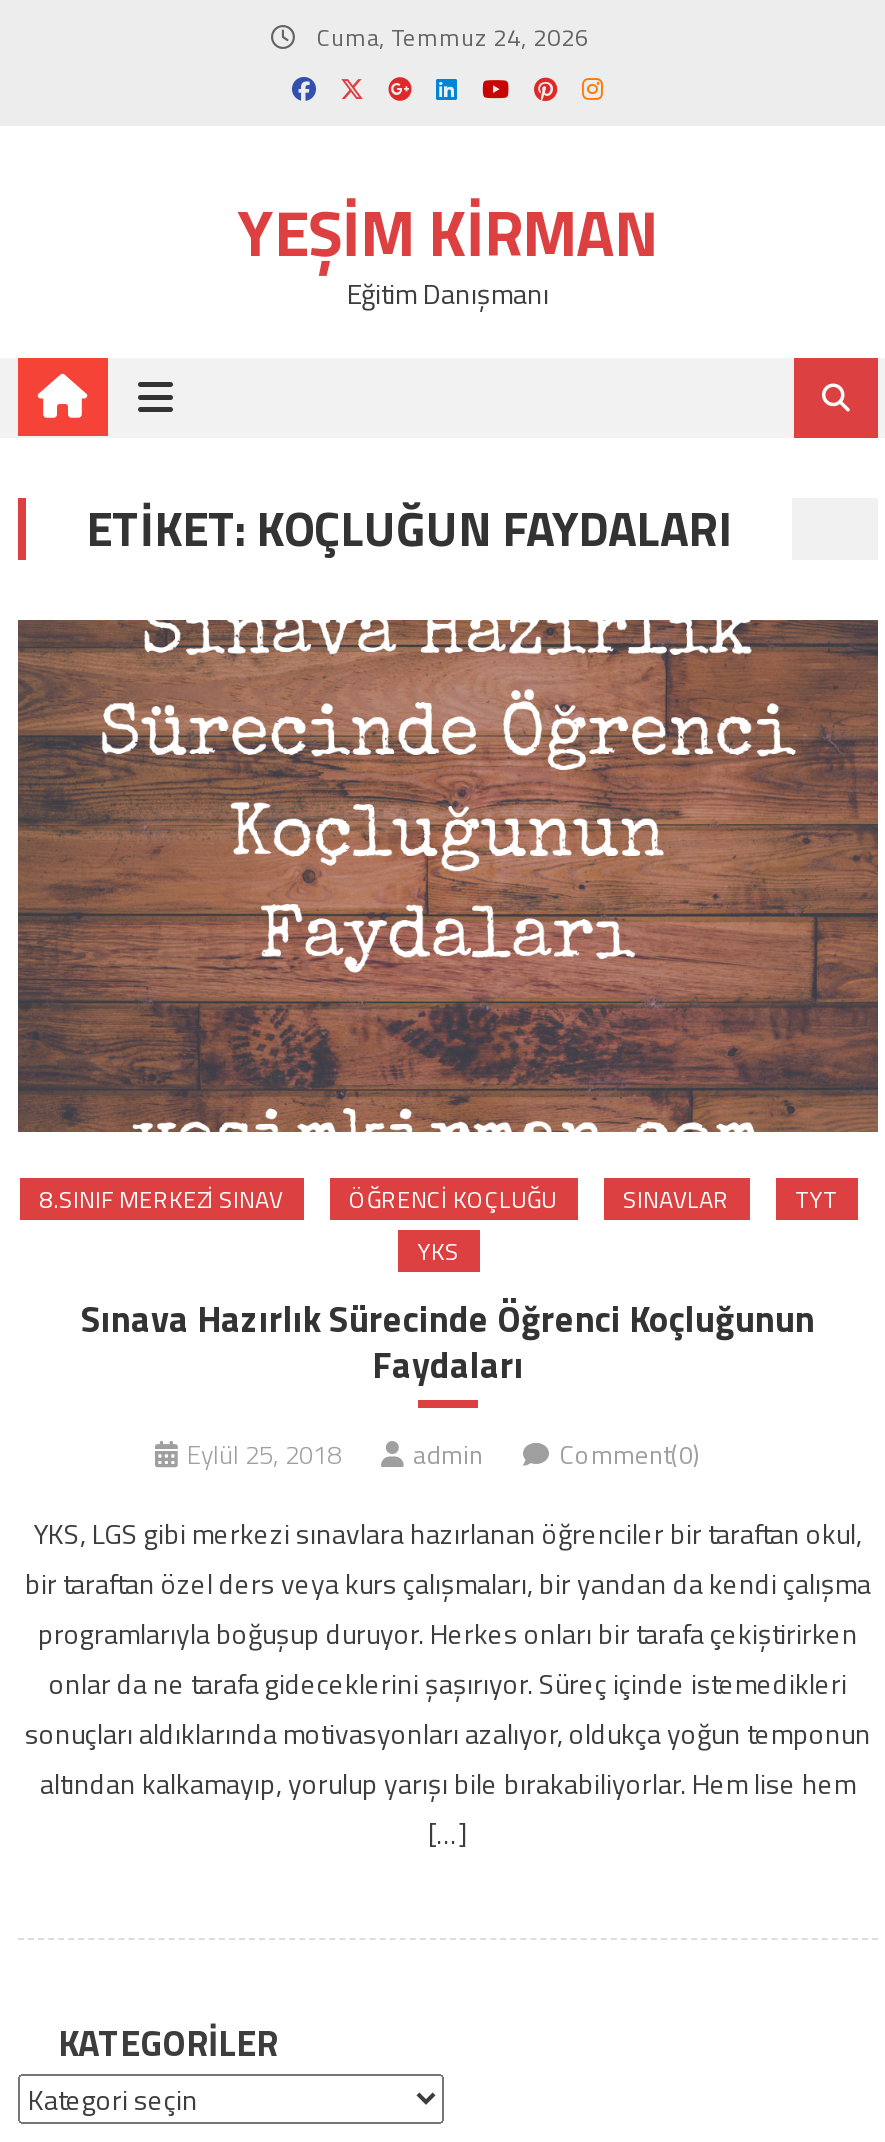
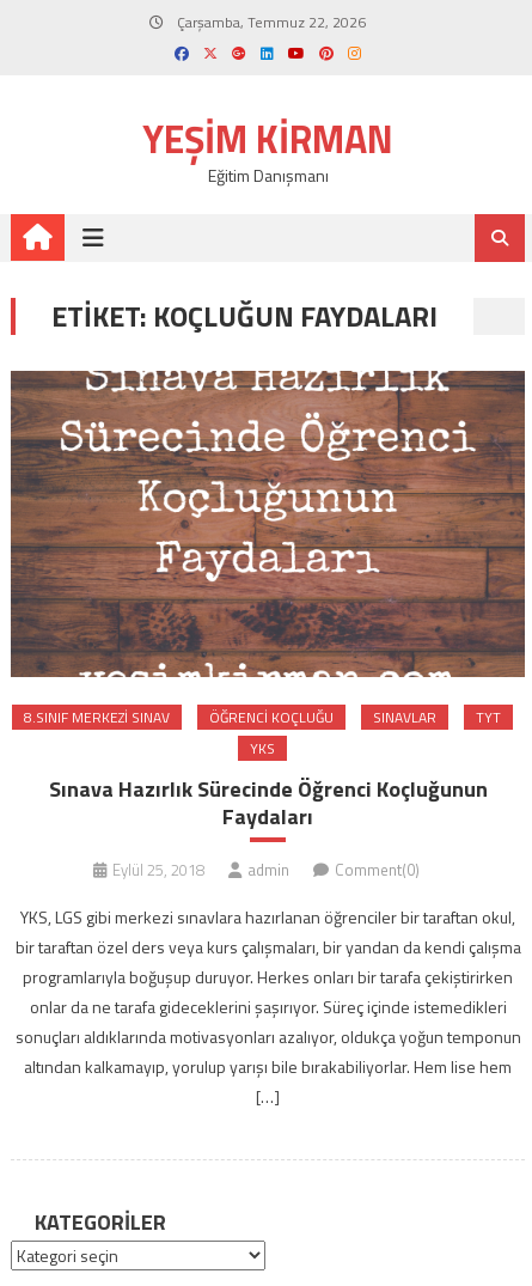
[311,18,589,56] Cuma, Temmuz 24, 2026 -> [173,11,365,33] Çarşamba, Temmuz 22, 2026

